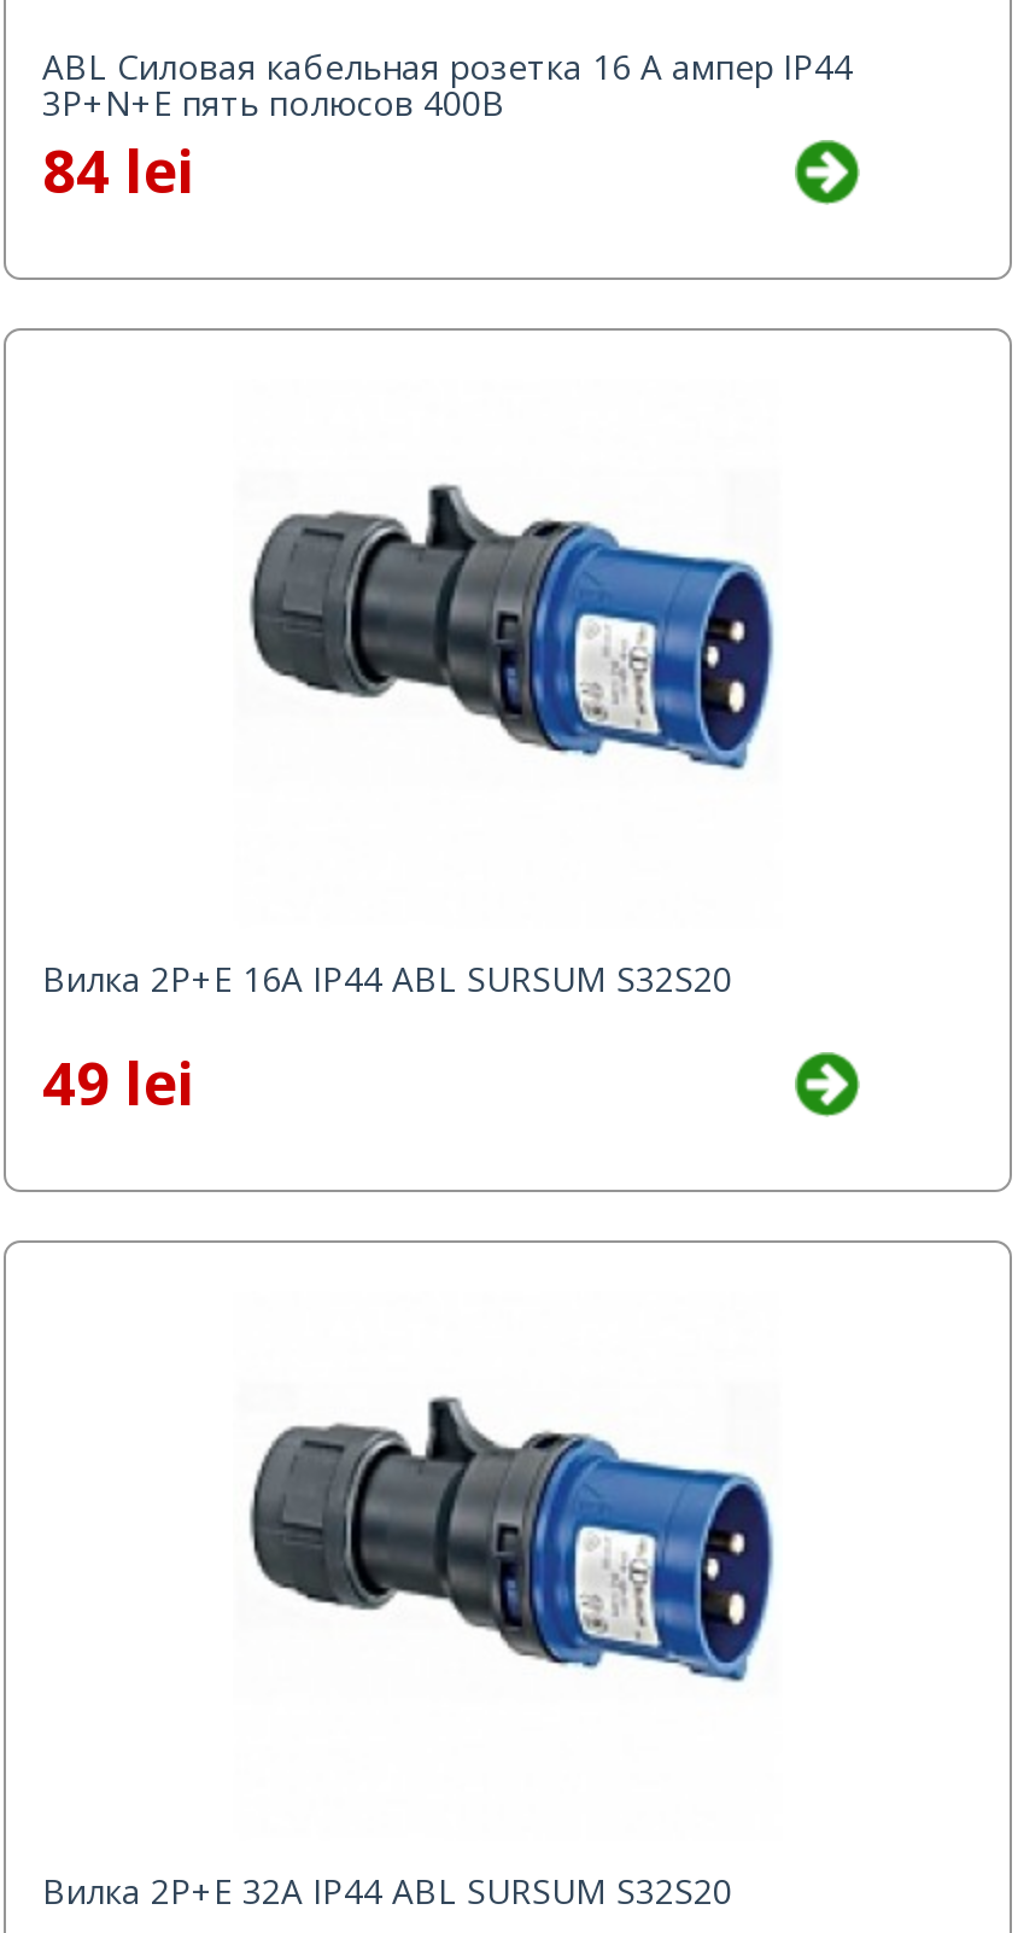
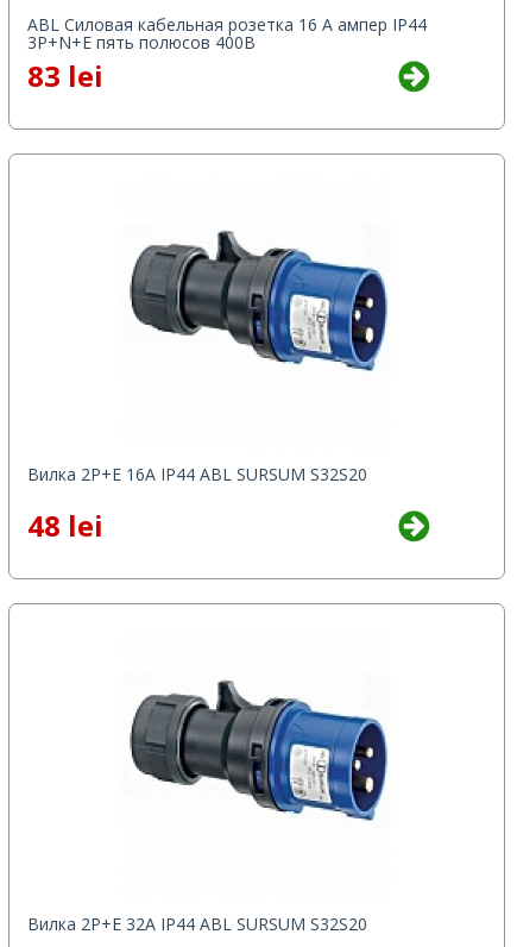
[42,130,197,210] 84 lei -> [27,56,103,95] 83 lei
[42,1043,197,1122] 49 lei -> [27,506,103,545] 48 lei

